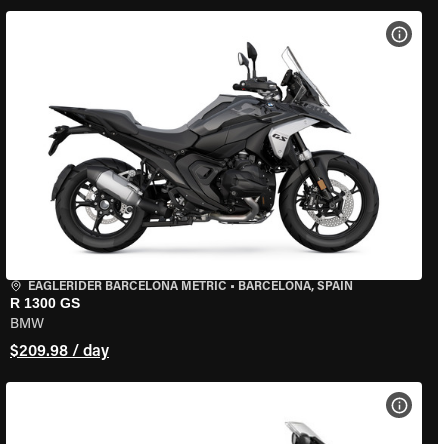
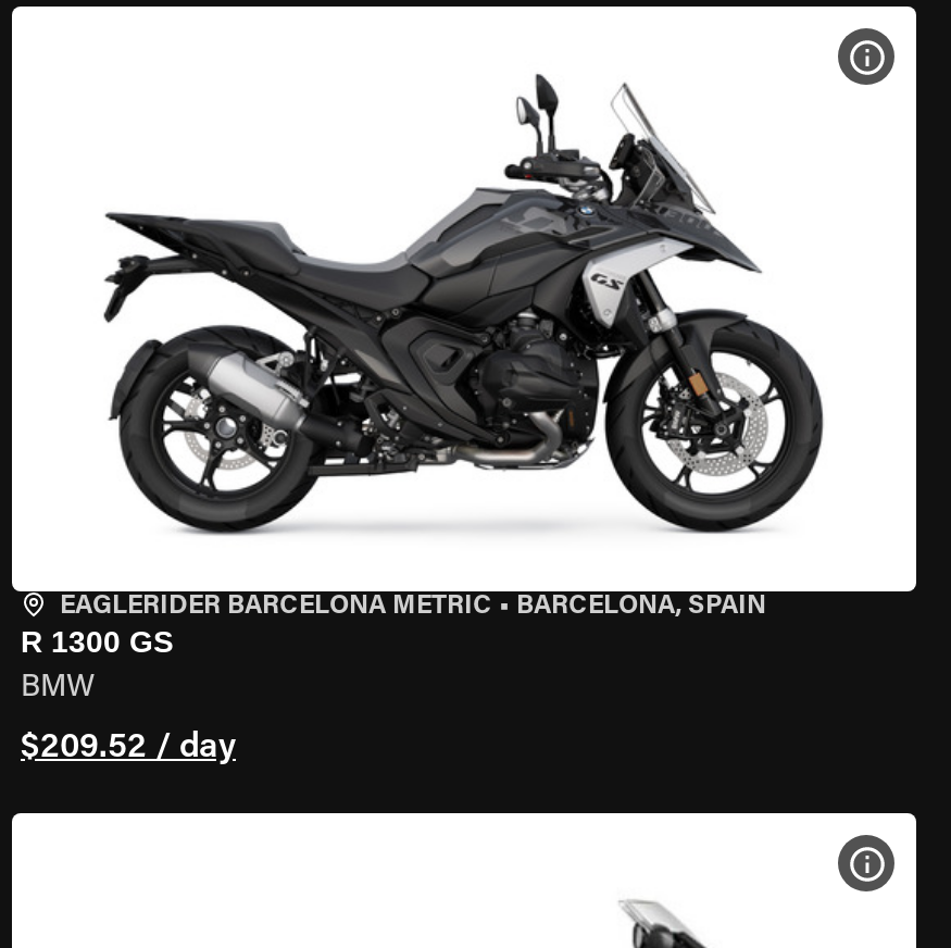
[10,344,109,360] $209.98 / day -> [21,731,236,765] $209.52 / day

